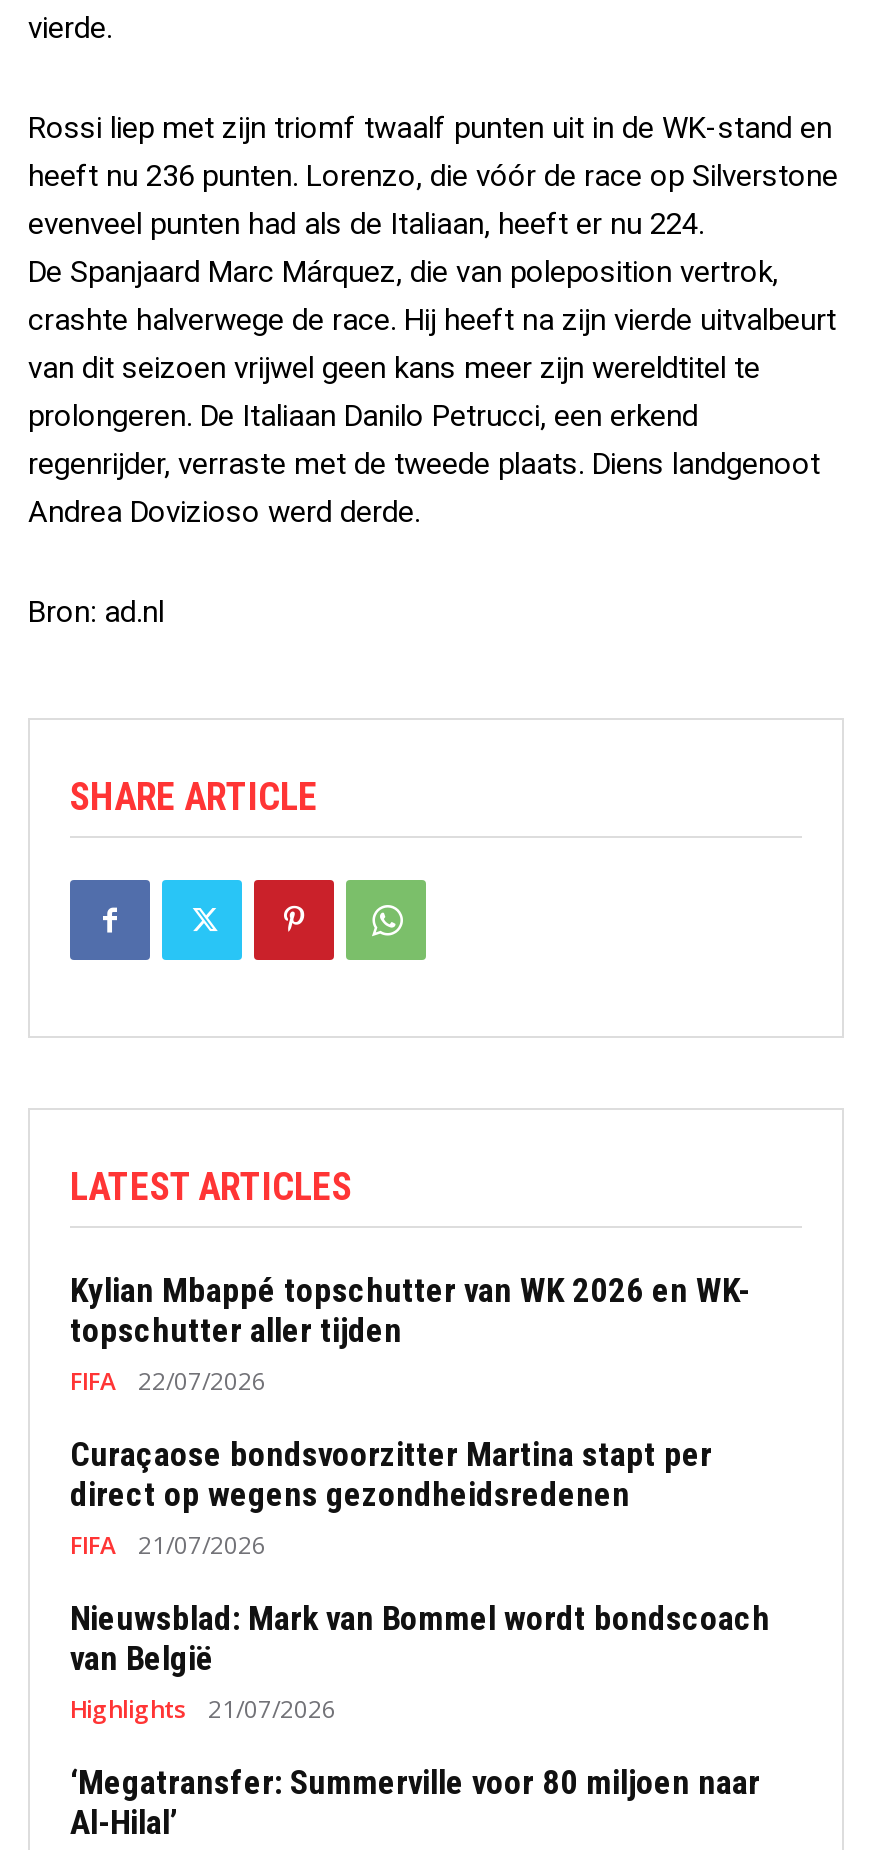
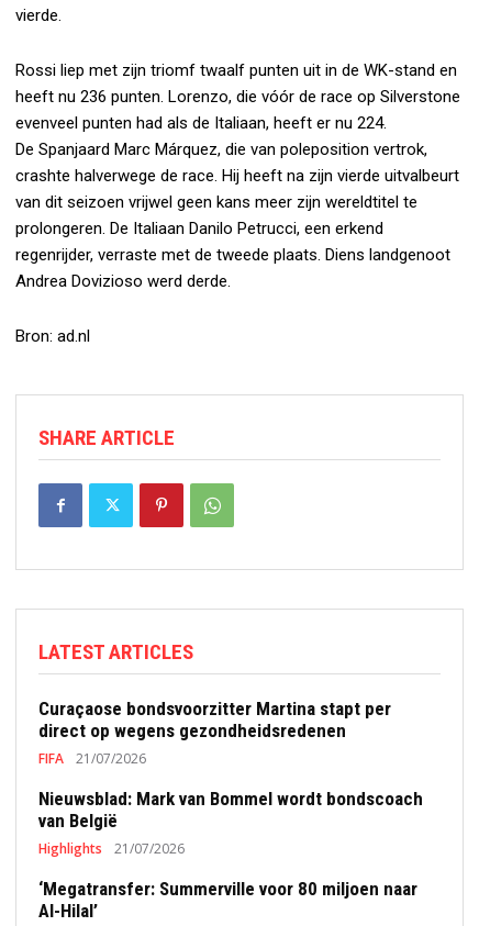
[70,1270,750,1398] Kylian Mbappé topschutter van WK 2026 en WK- | topschutter aller tijden | FIFA | 22/07/2026 -> none

